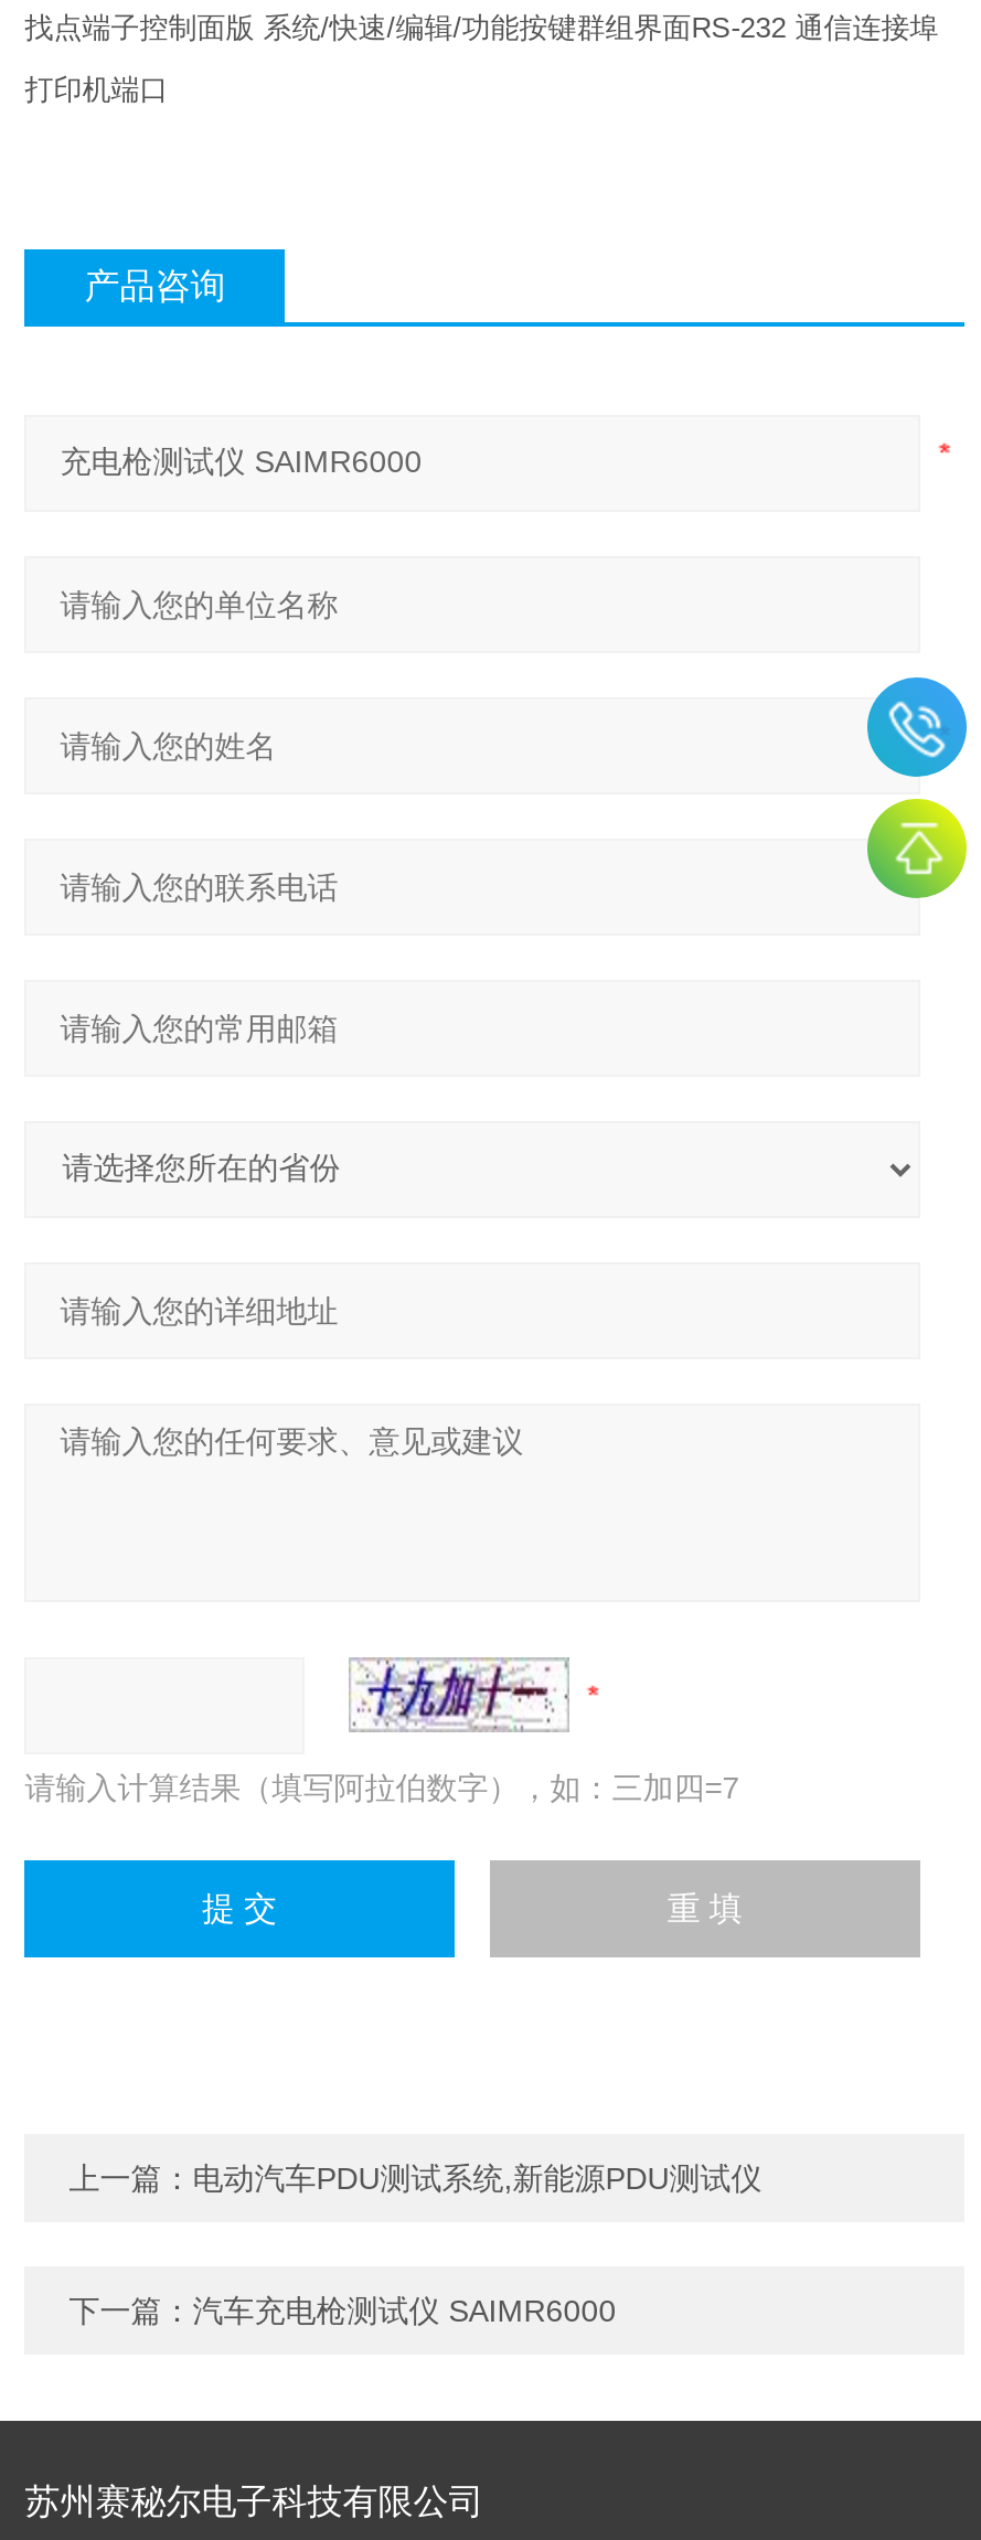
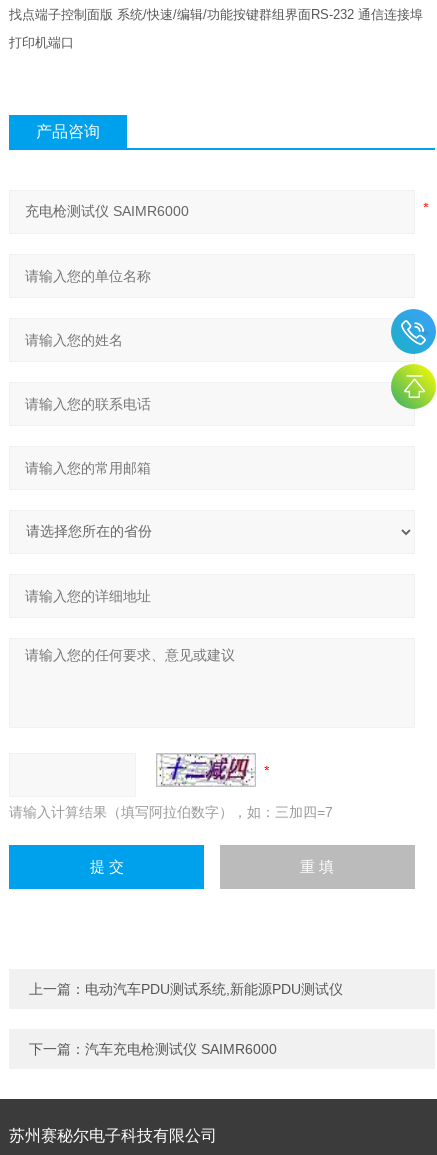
[358,1659,563,1730] [image] -> [159,754,253,786] [image]

